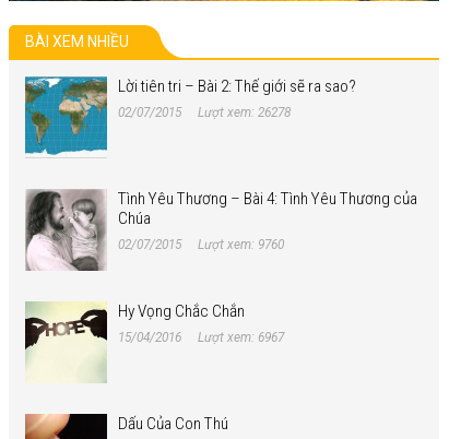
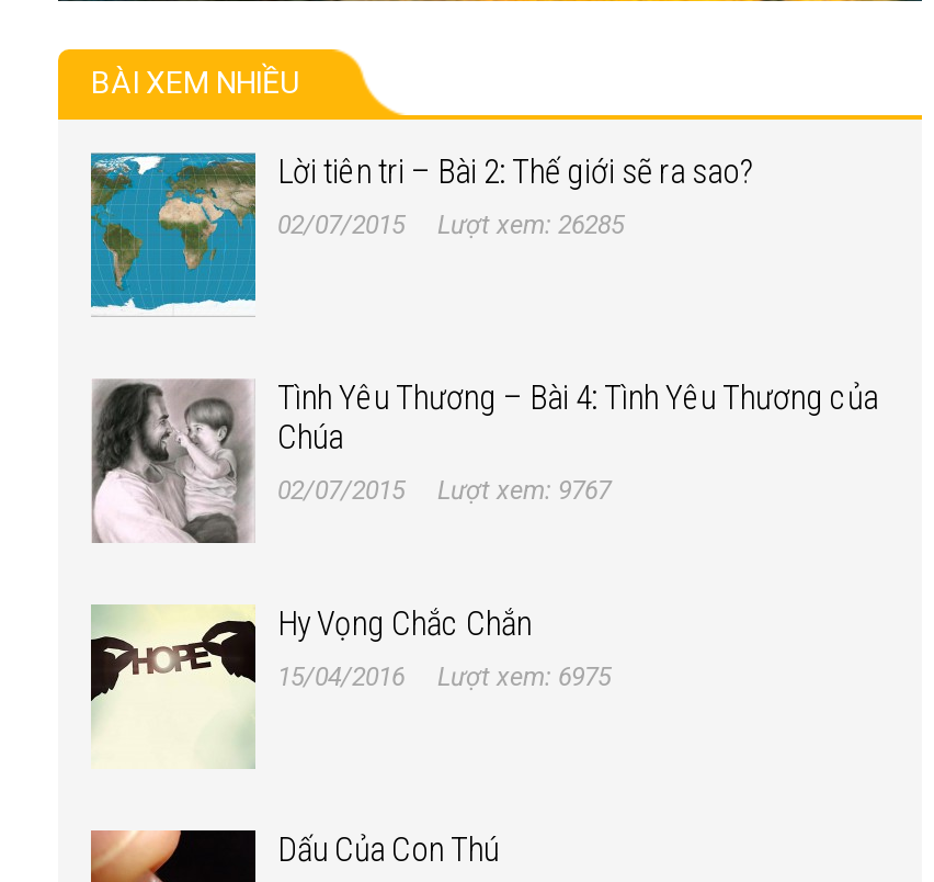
[118,105,291,120] 02/07/2015 Lượt xem: 26278 -> [277,210,624,241] 02/07/2015 Lượt xem: 26285
[118,237,284,252] 02/07/2015 Lượt xem: 9760 -> [277,476,611,506] 02/07/2015 Lượt xem: 9767
[118,330,284,345] 15/04/2016 Lượt xem: 6967 -> [277,662,611,693] 15/04/2016 Lượt xem: 6975

